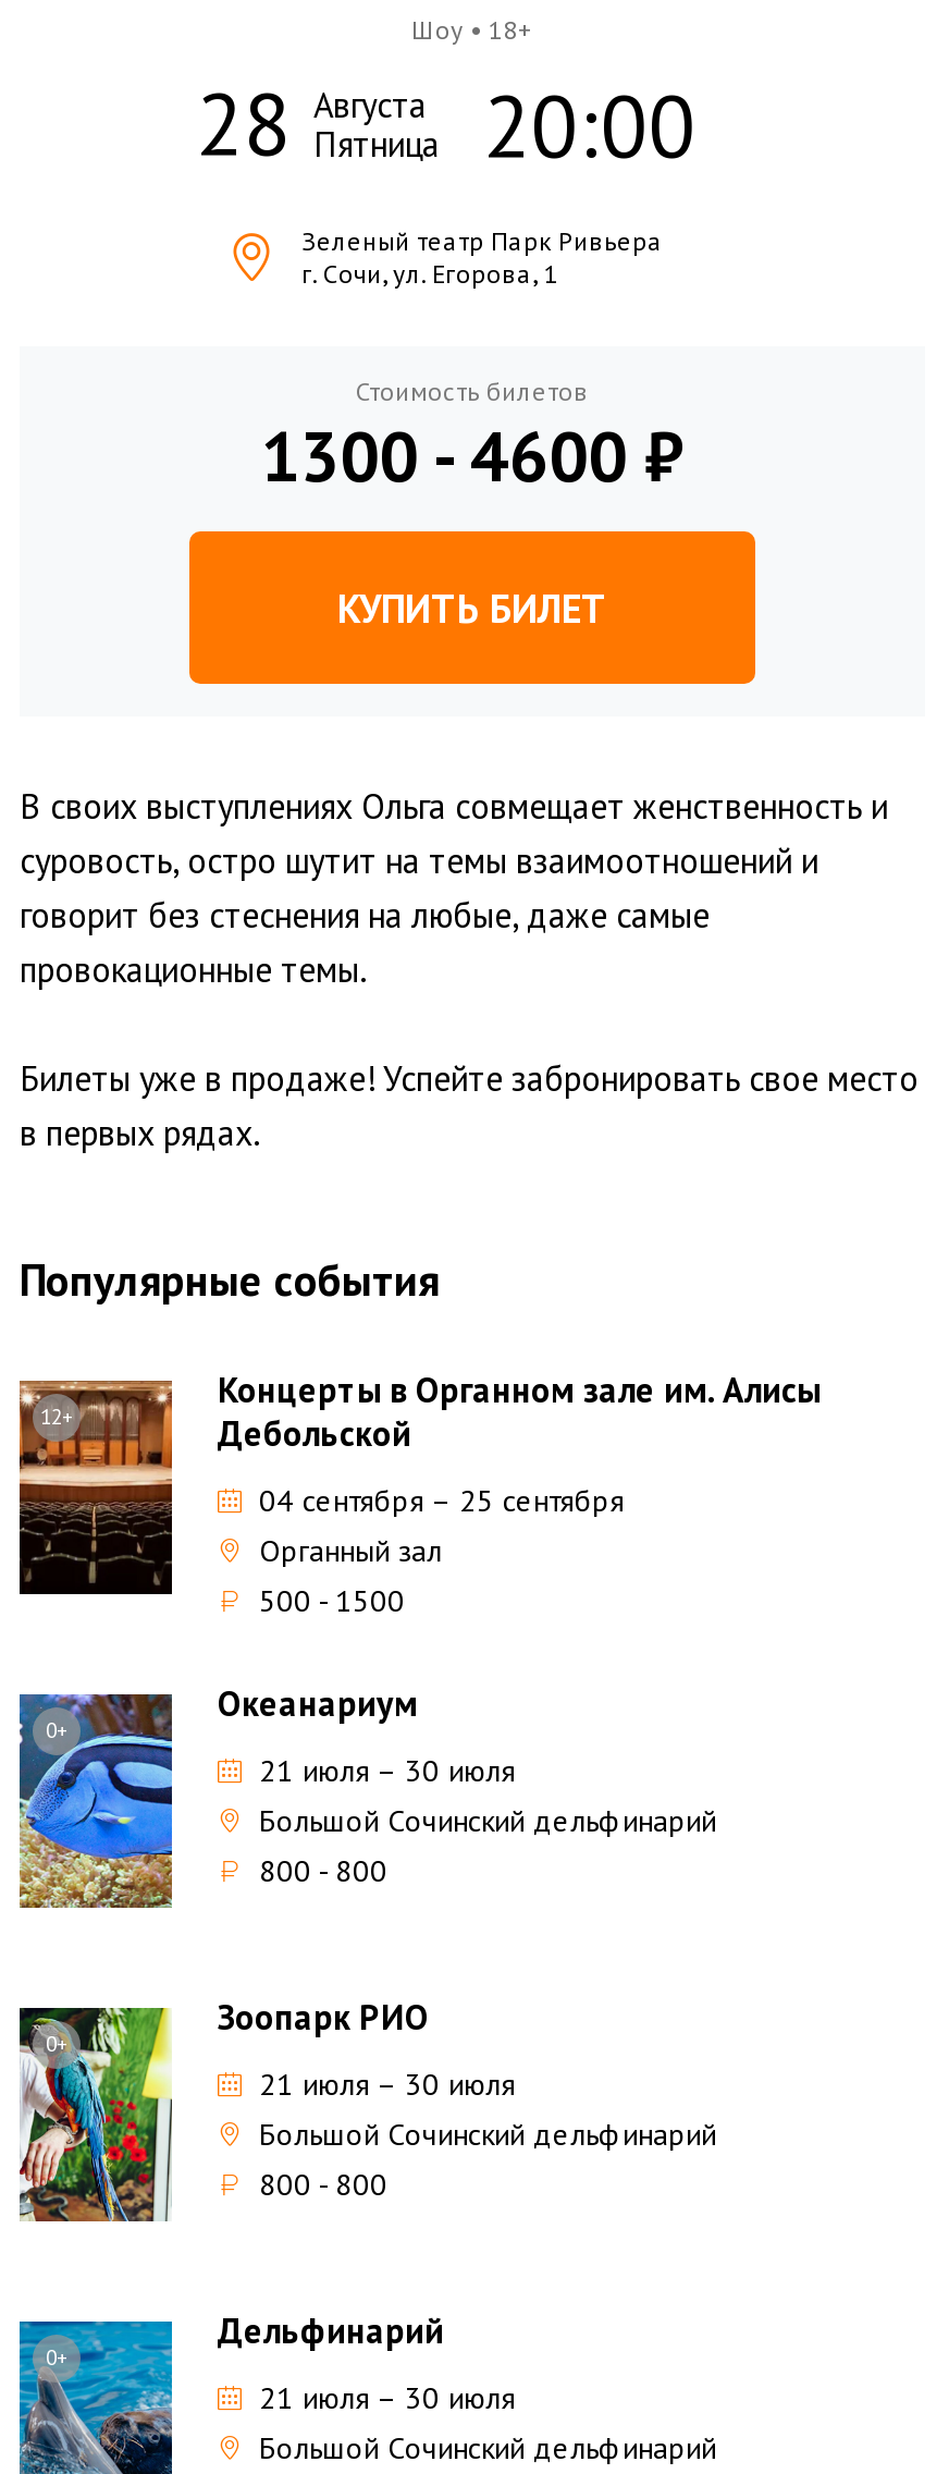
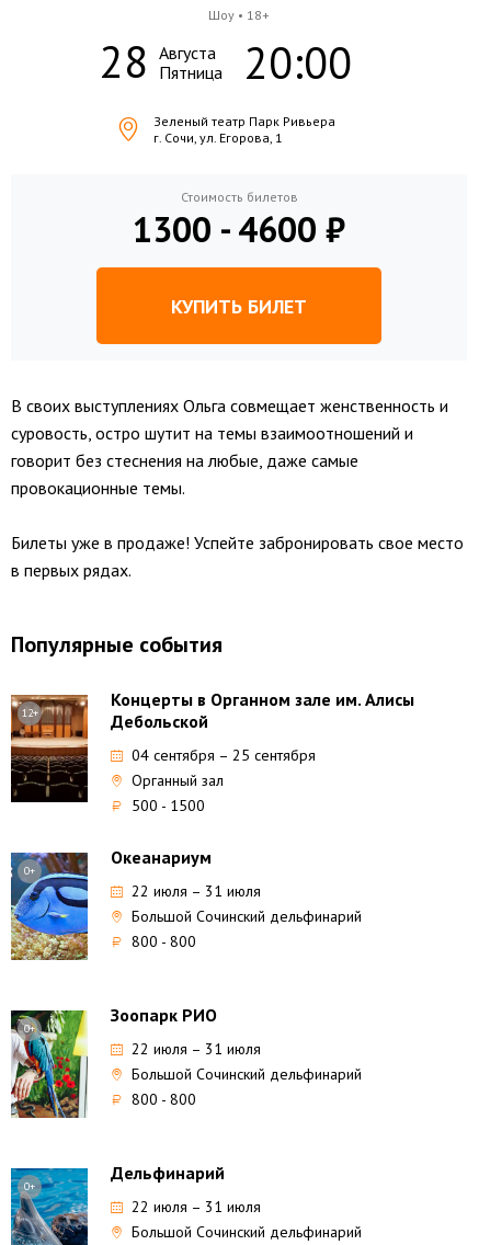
[259,1751,516,1791] 21 июля – 30 июля -> [132,881,261,901] 22 июля – 31 июля
[259,2065,516,2104] 21 июля – 30 июля -> [132,1039,261,1059] 22 июля – 31 июля
[259,2379,516,2418] 21 июля – 30 июля -> [132,1197,261,1217] 22 июля – 31 июля

